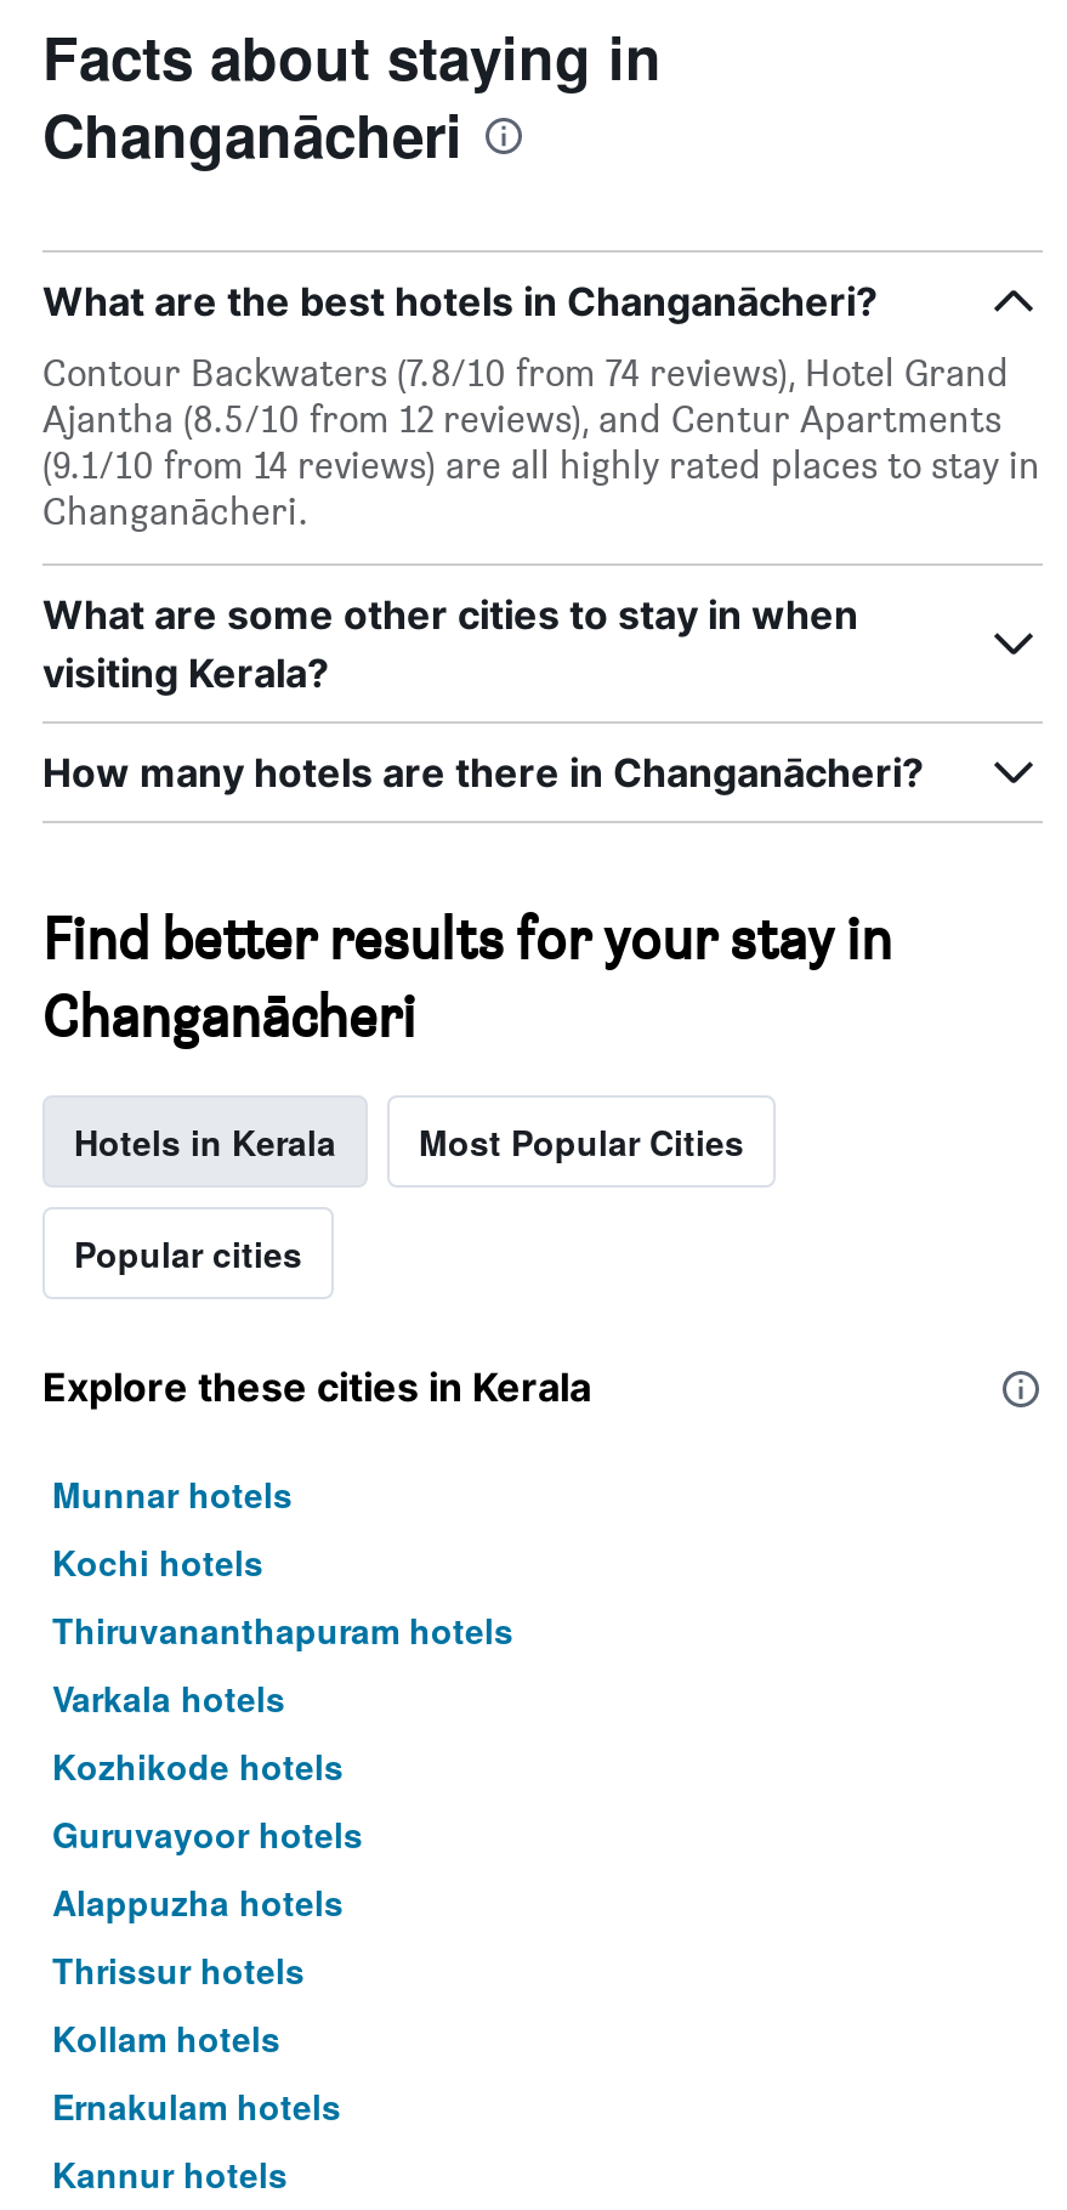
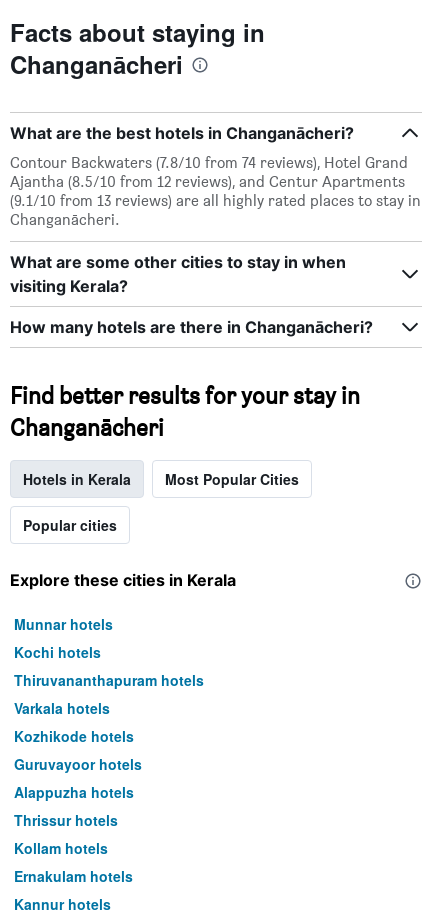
[42,442,1040,489] (9.1/10 from 14 reviews) are all highly rated places to stay in -> [10,191,421,210] (9.1/10 from 13 reviews) are all highly rated places to stay in

